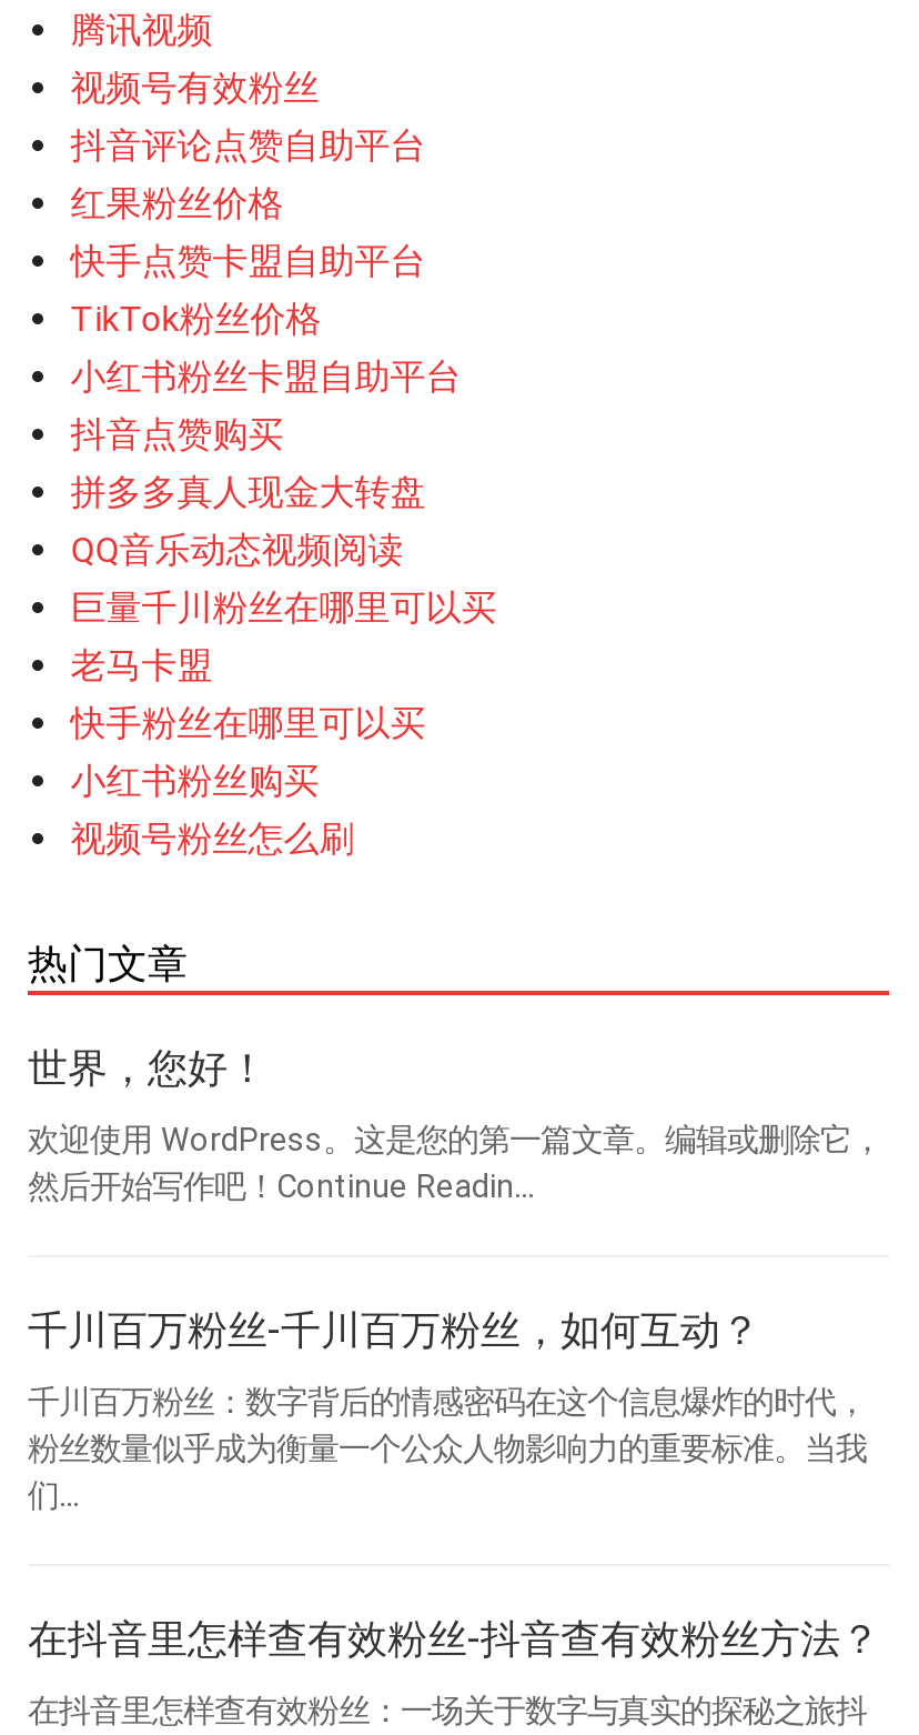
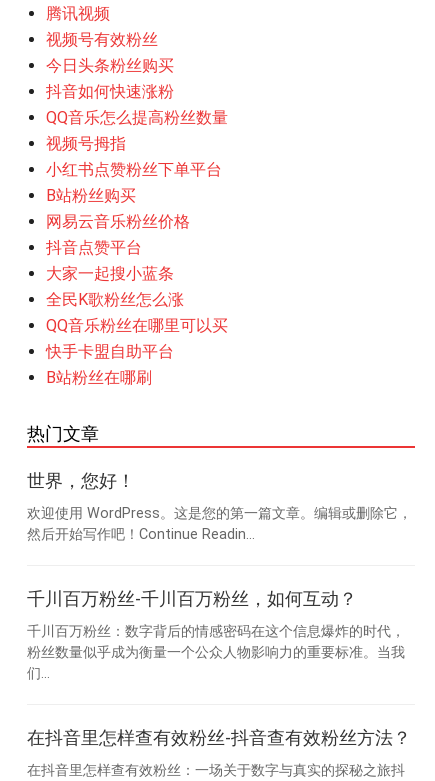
[70,124,497,860] 抖音评论点赞自助平台 | 红果粉丝价格 | 快手点赞卡盟自助平台 | TikTok粉丝价格 | 小红书粉丝卡盟自助平台 | 抖音点赞购买 | 拼多多真人现金大转盘 | QQ音乐动态视频阅读 | 巨量千川粉丝在哪里可以买 | 老马卡盟 | 快手粉丝在哪里可以买 | 小红书粉丝购买 | 视频号粉丝怎么刷 -> [46,56,228,387] 今日头条粉丝购买 | 抖音如何快速涨粉 | QQ音乐怎么提高粉丝数量 | 视频号拇指 | 小红书点赞粉丝下单平台 | B站粉丝购买 | 网易云音乐粉丝价格 | 抖音点赞平台 | 大家一起搜小蓝条 | 全民K歌粉丝怎么涨 | QQ音乐粉丝在哪里可以买 | 快手卡盟自助平台 | B站粉丝在哪刷

